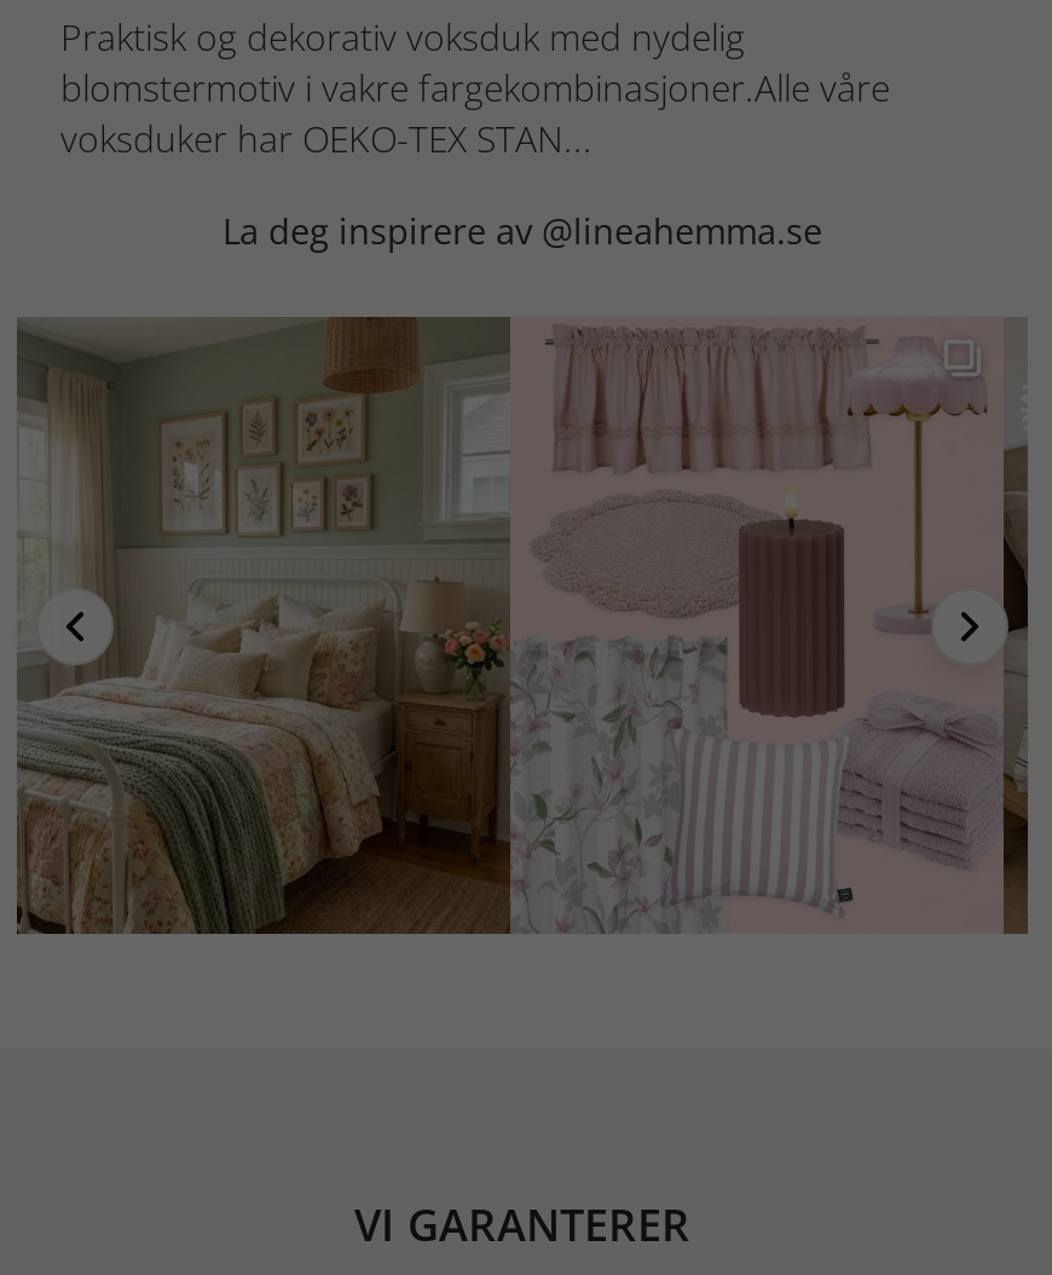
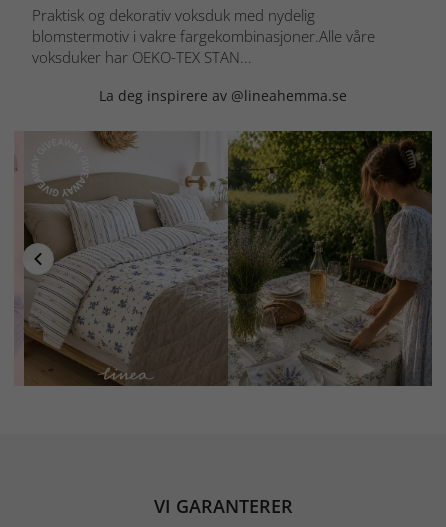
[15,315,1030,936] [image] -> [14,130,433,387] [image]

